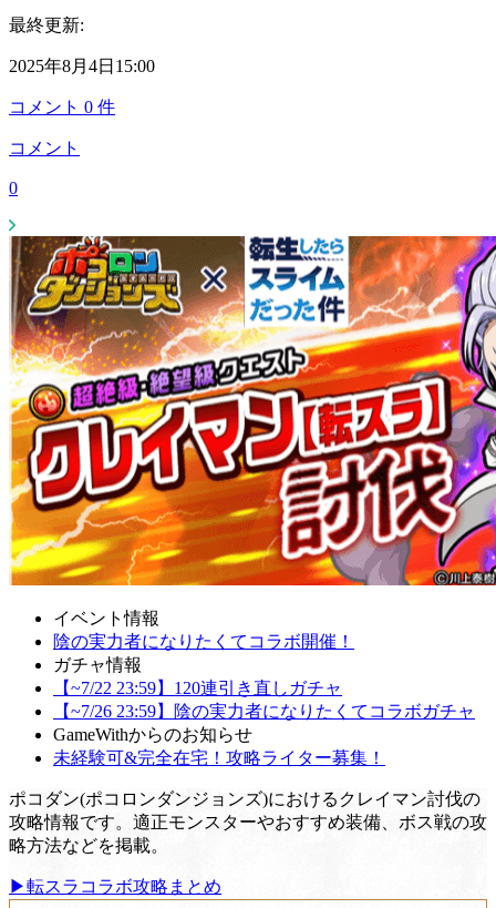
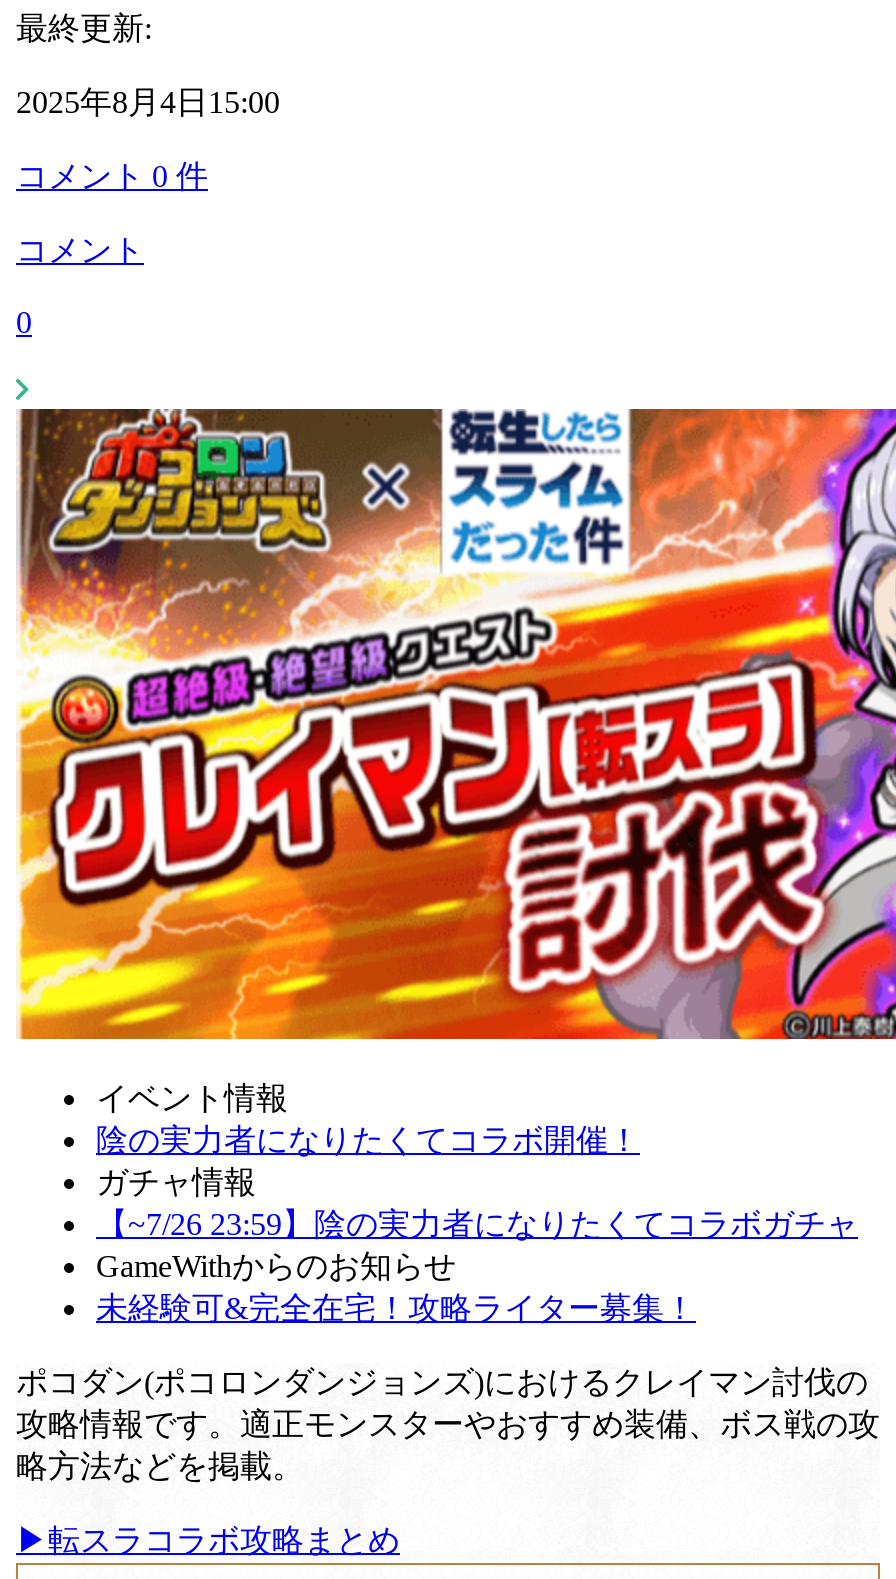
[53,678,342,697] 【~7/22 23:59】120連引き直しガチャ -> none

